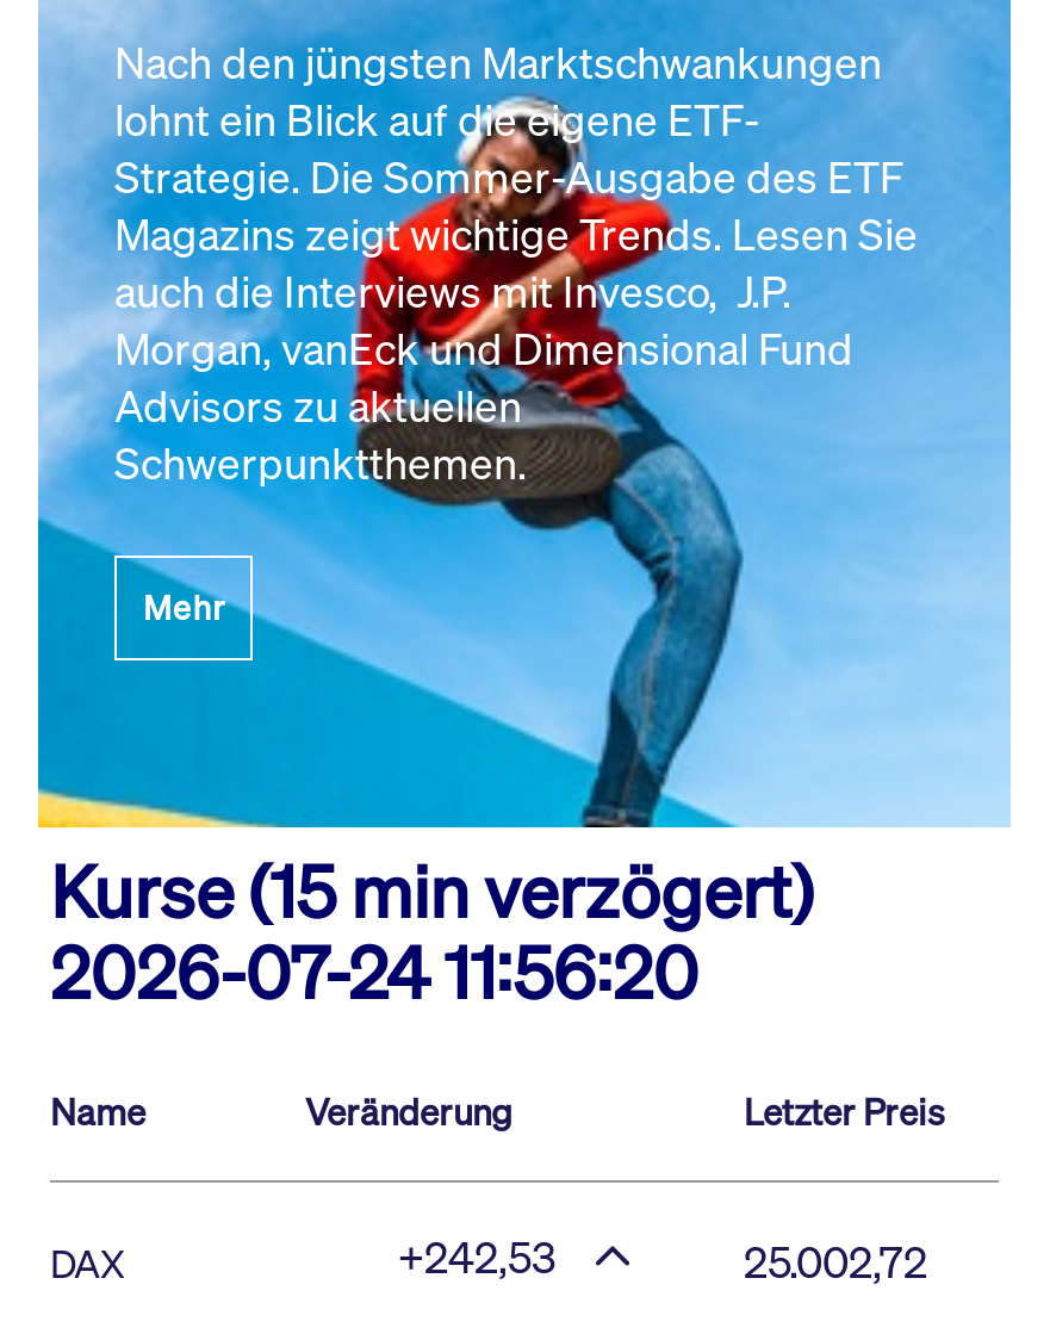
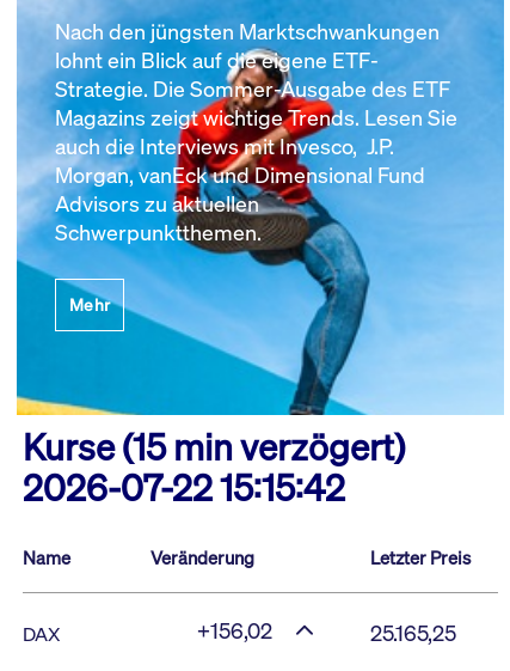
[50,925,698,1020] 2026-07-24 11:56:20 -> [23,464,345,512] 2026-07-22 15:15:42
[398,1228,555,1285] +242,53 -> [197,616,272,645] +156,02
[744,1233,927,1290] 25.002,72 -> [370,618,456,647] 25.165,25

